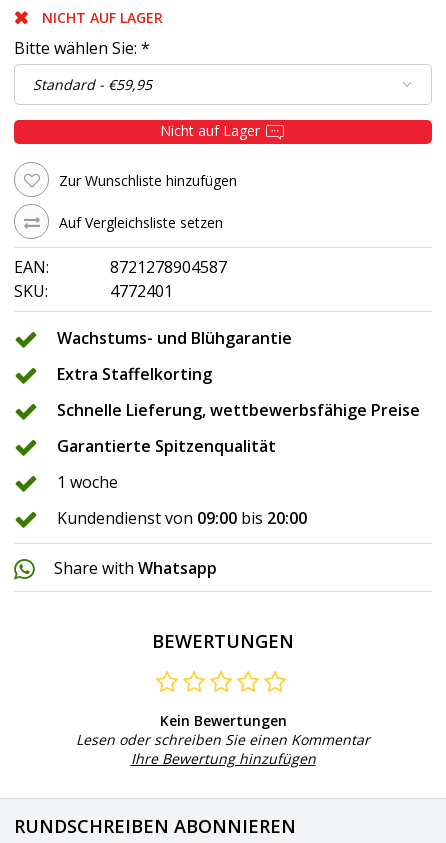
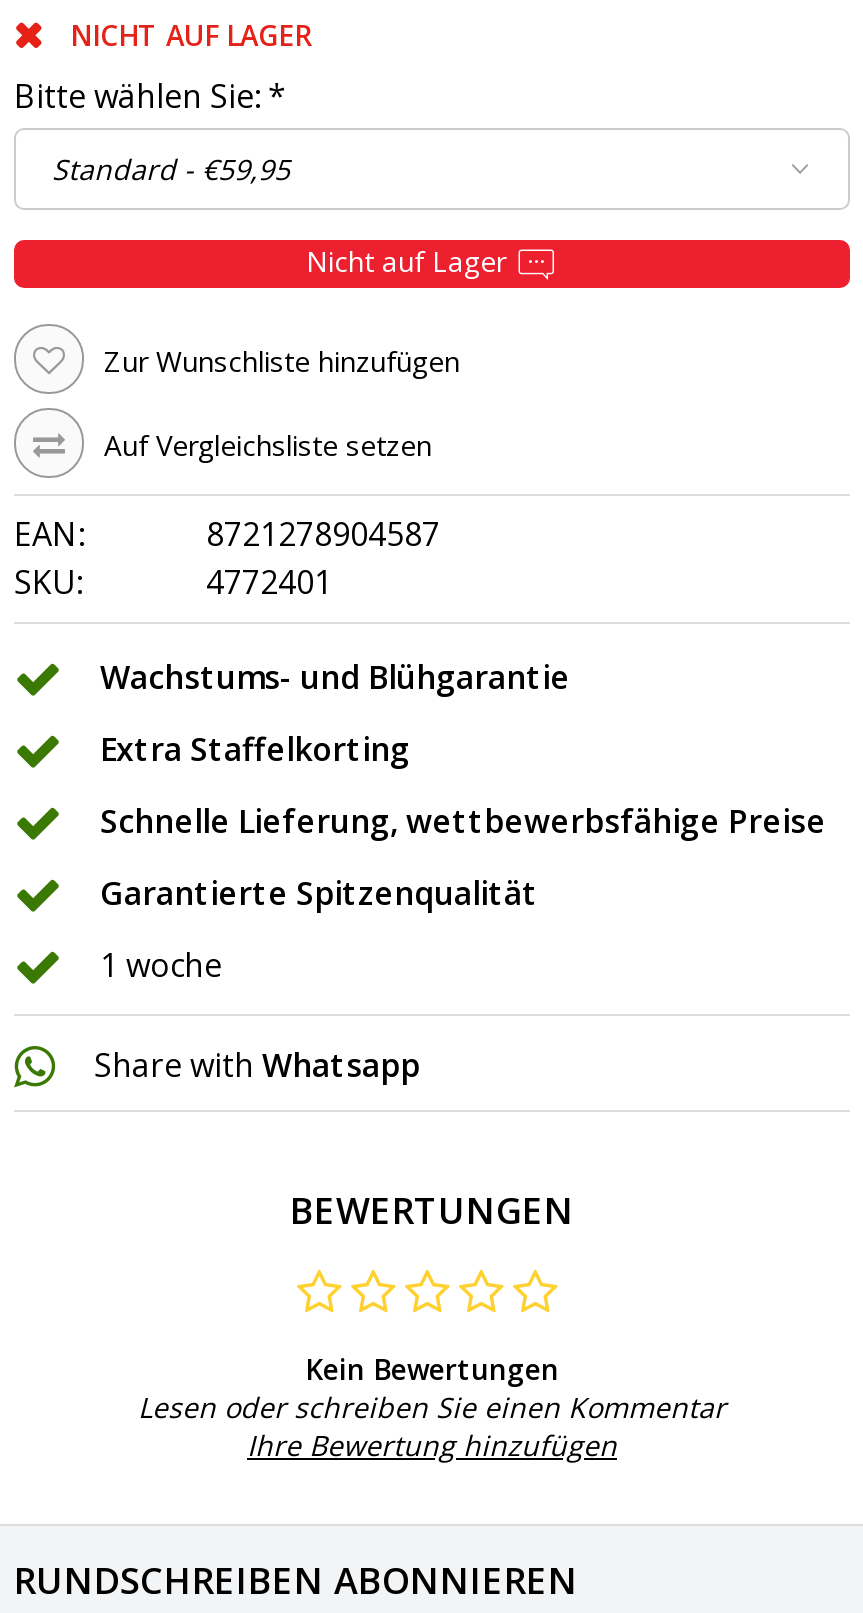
[57,508,307,530] Kundendienst von 09:00 bis 20:00 -> none

